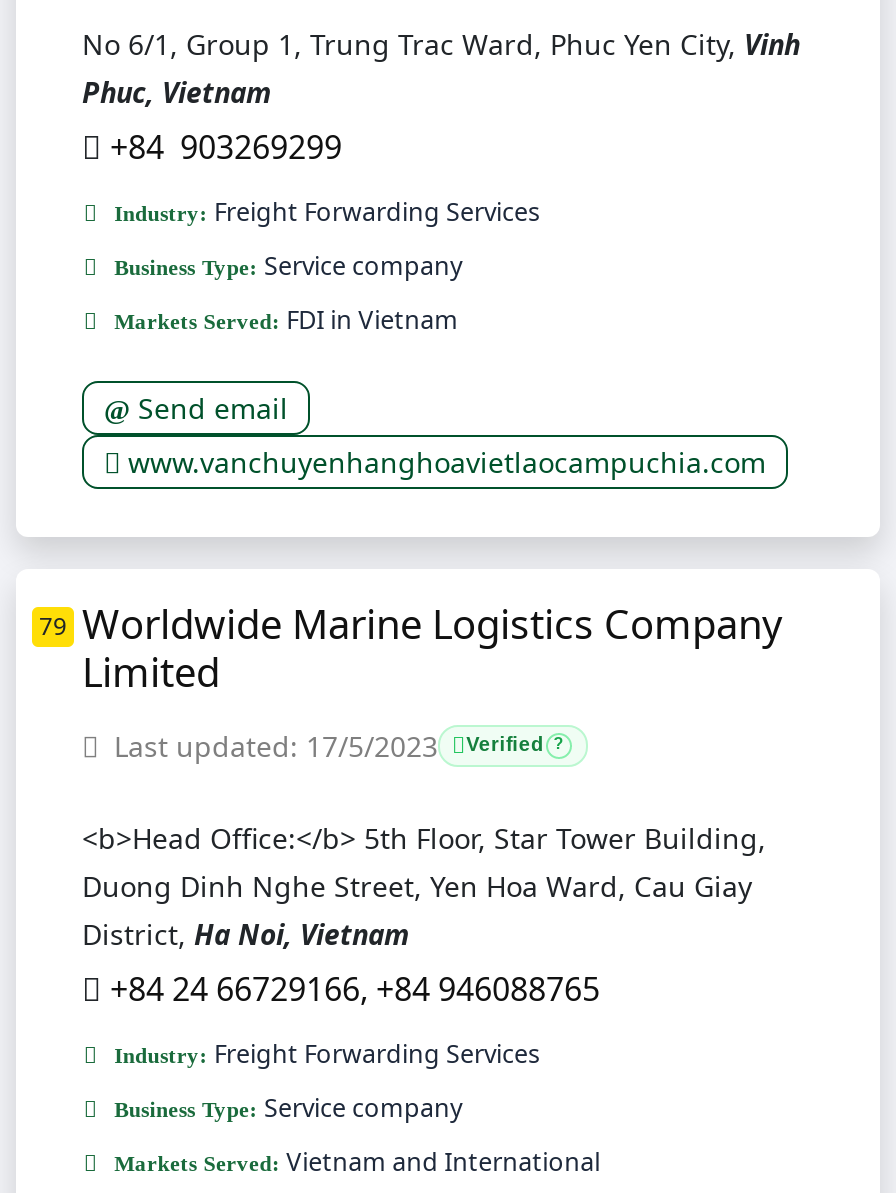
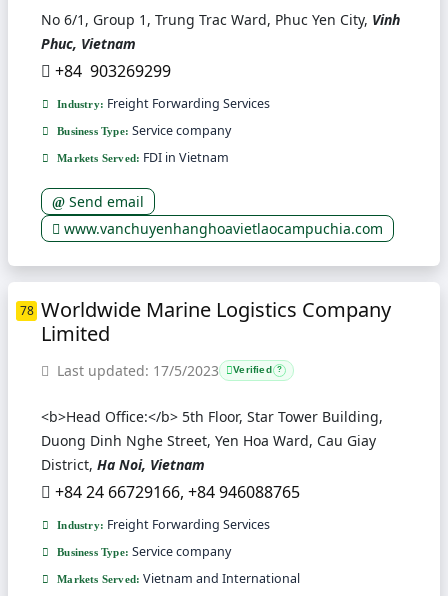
[39,597,782,651] 79 Worldwide Marine Logistics Company -> [19,296,391,323] 78 Worldwide Marine Logistics Company

